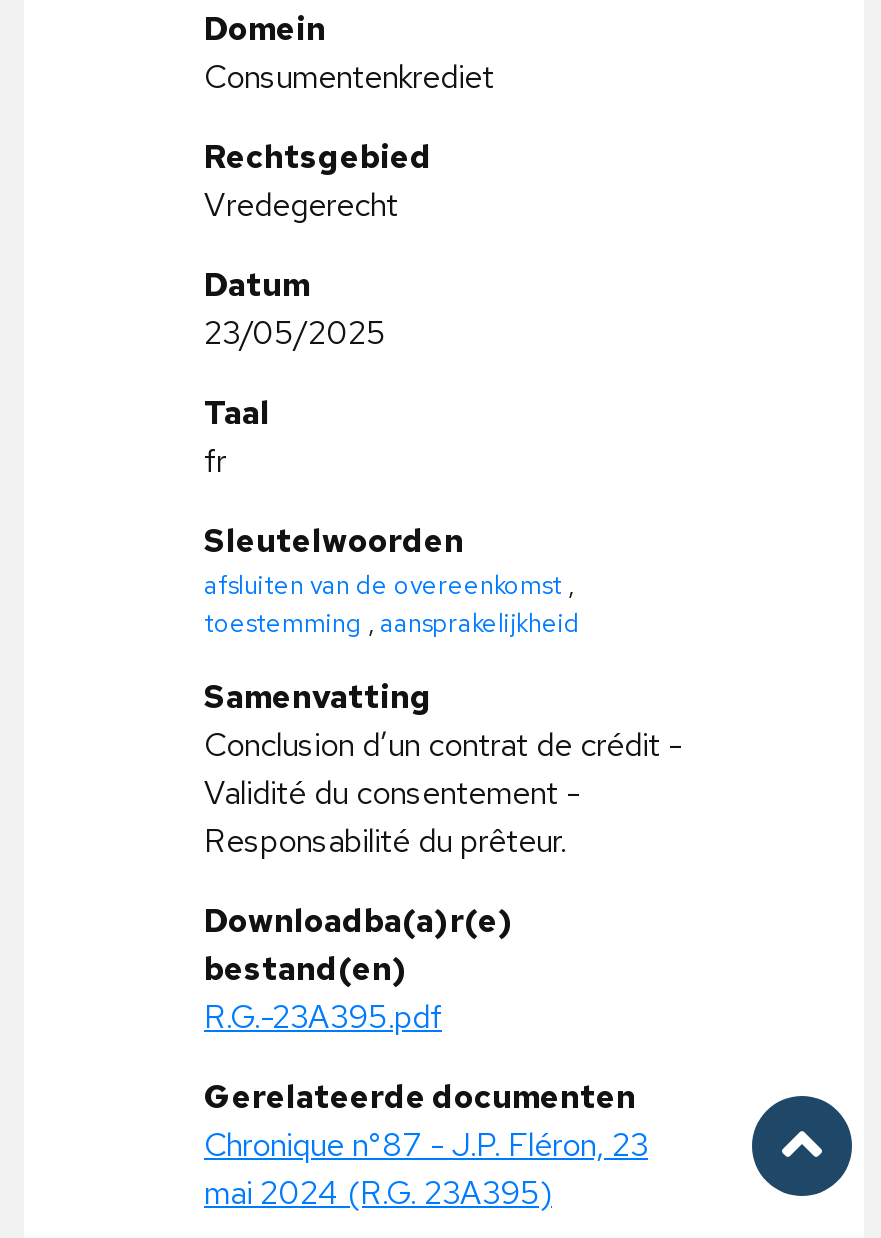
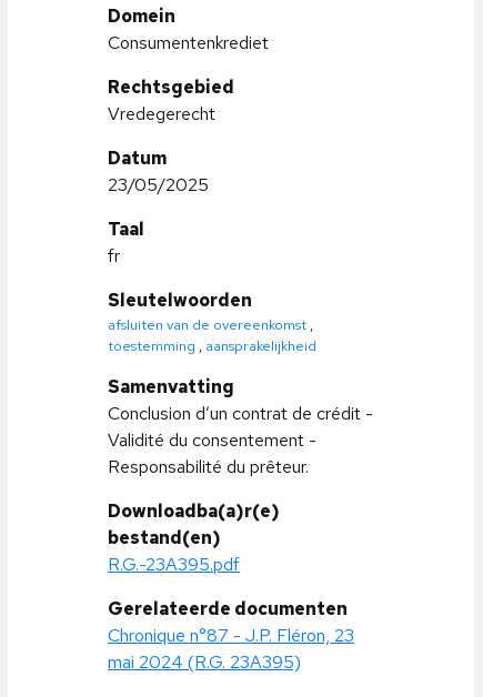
[750,1094,854,1198] [image] -> none

